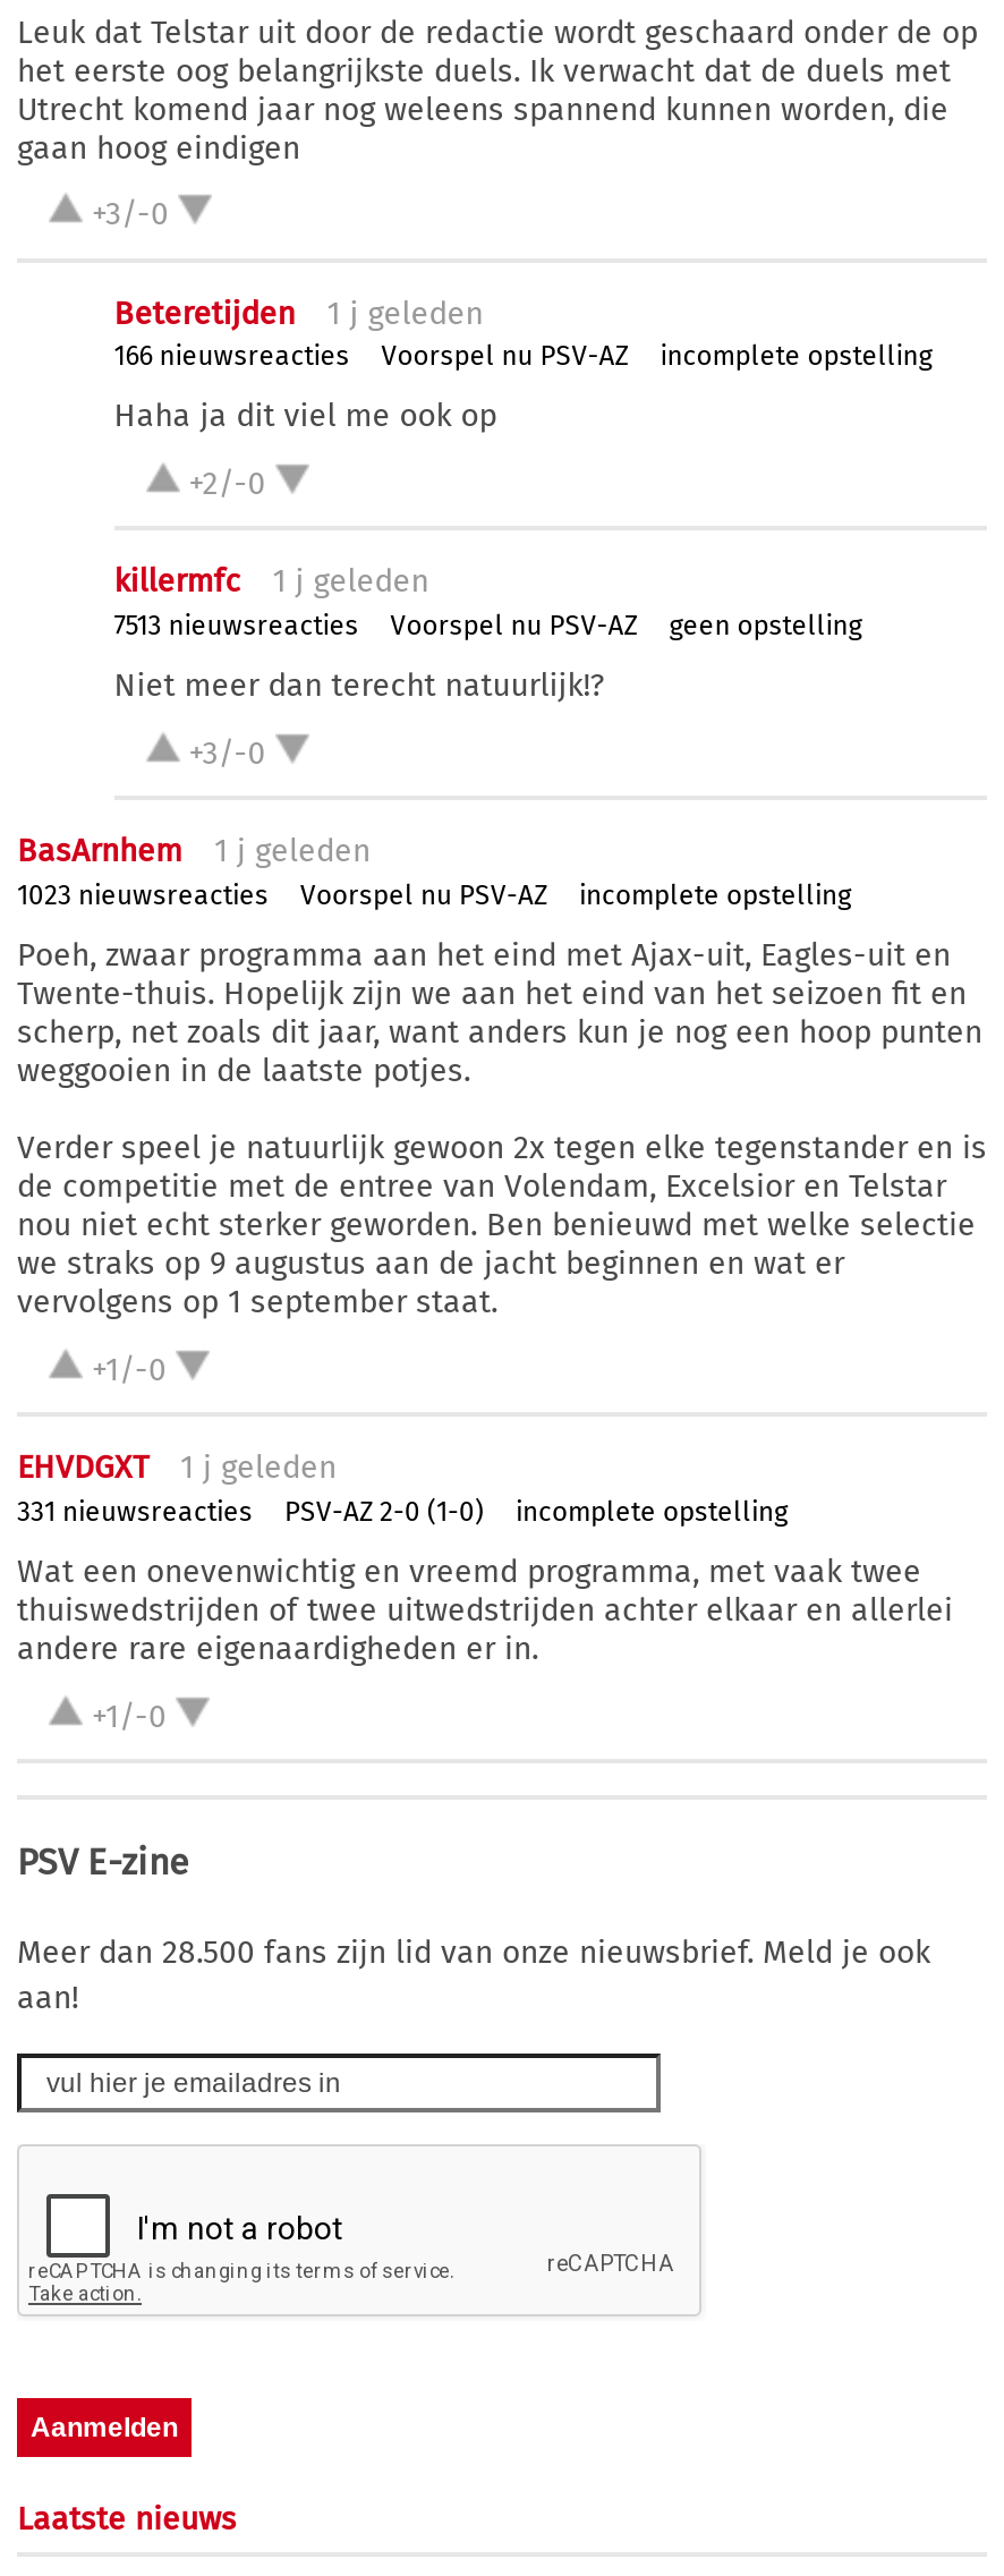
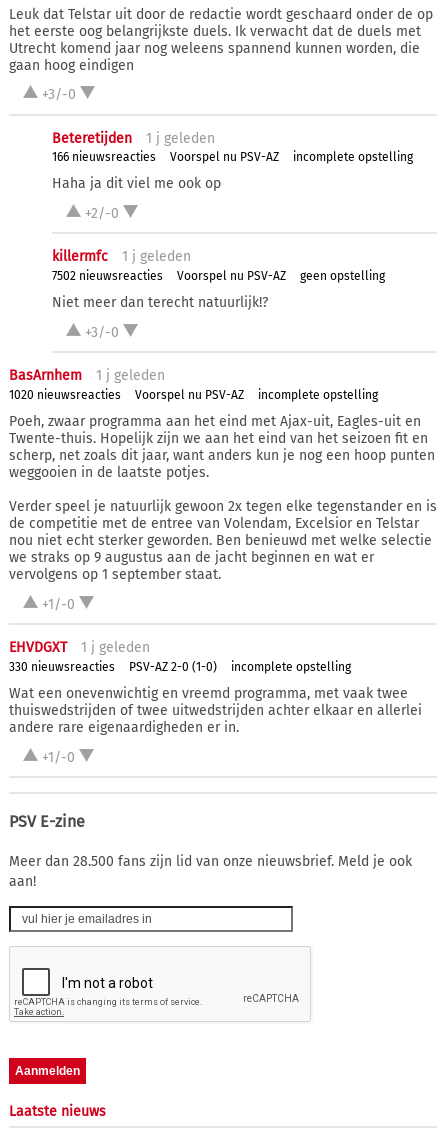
[114,609,359,641] 7513 nieuwsreacties -> [52,269,163,283] 7502 nieuwsreacties
[17,879,269,911] 1023 nieuwsreacties -> [9,388,121,402] 1020 nieuwsreacties
[17,1495,253,1527] 331 nieuwsreacties -> [9,660,115,674] 330 nieuwsreacties

